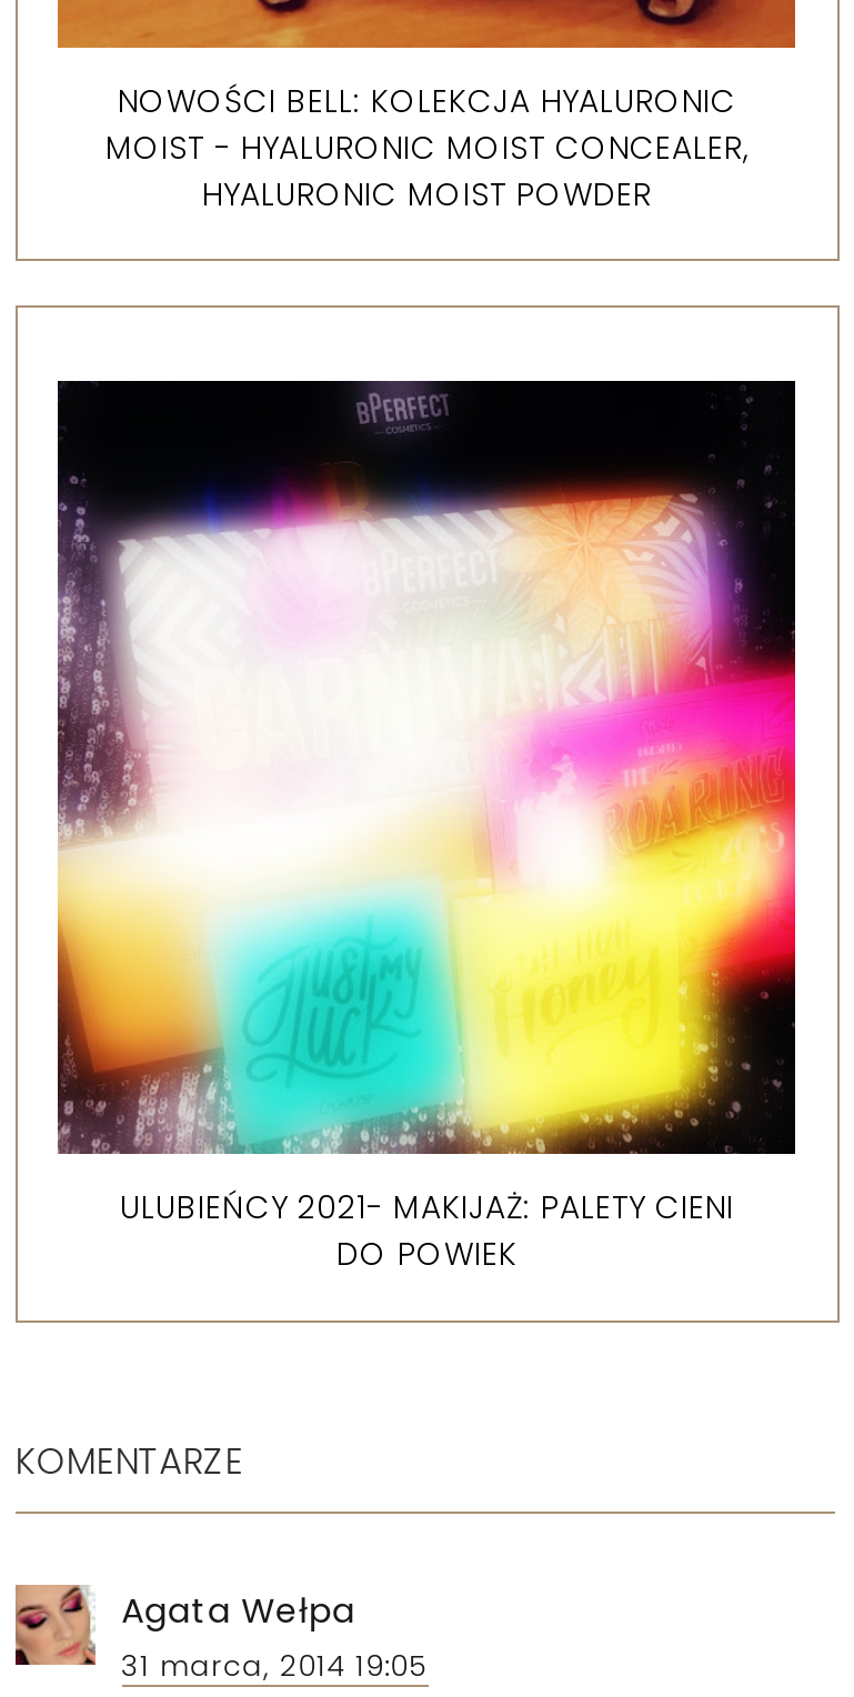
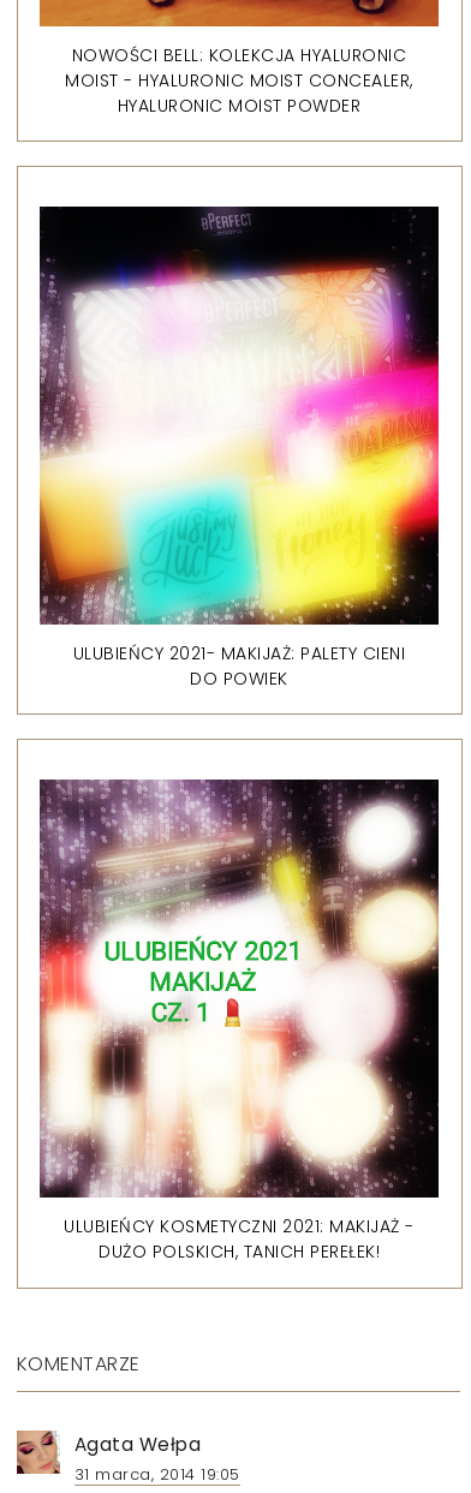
none -> [38,778,440,1264] [image] | ULUBIEŃCY KOSMETYCZNI 2021: MAKIJAŻ - | DUŻO POLSKICH, TANICH PEREŁEK!

